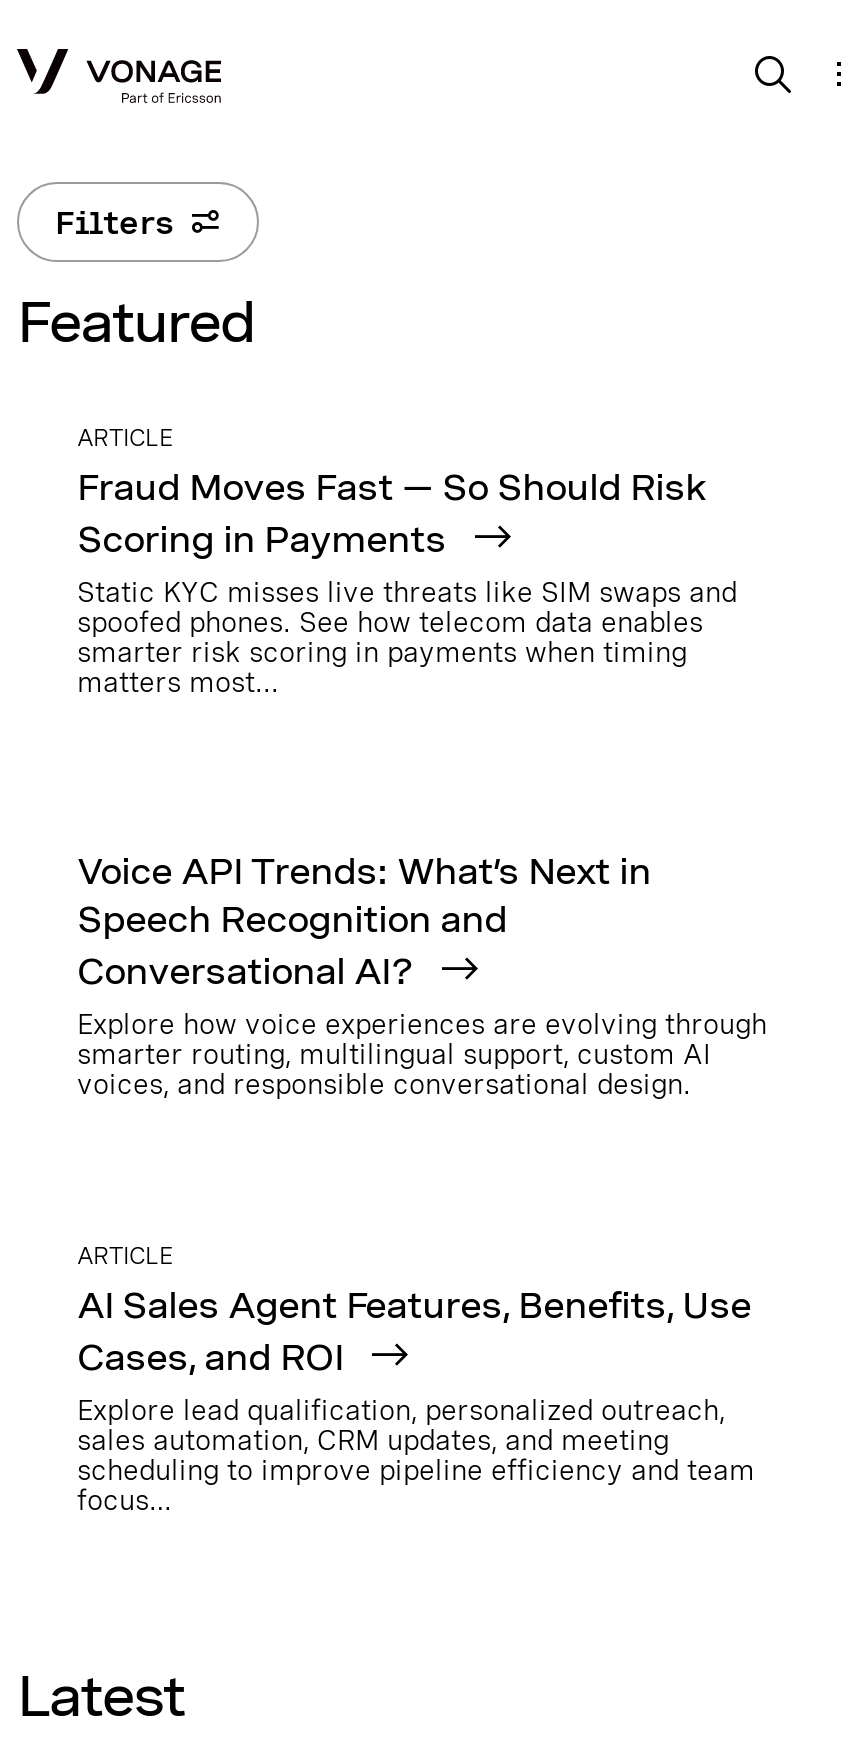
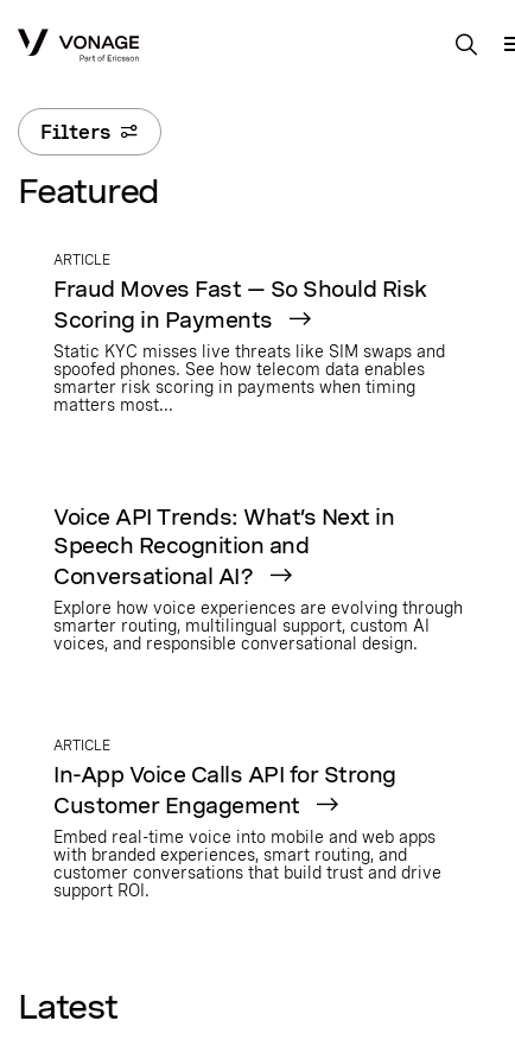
[77,1284,755,1516] AI Sales Agent Features, Benefits, Use | Cases, and ROI | Explore lead qualification, personalized outreach, | sales automation, CRM updates, and meeting | scheduling to improve pipeline efficiency and team | focus… -> [53,762,441,900] In-App Voice Calls API for Strong | Customer Engagement | Embed real-time voice into mobile and web apps | with branded experiences, smart routing, and | customer conversations that build trust and drive | support ROI.

